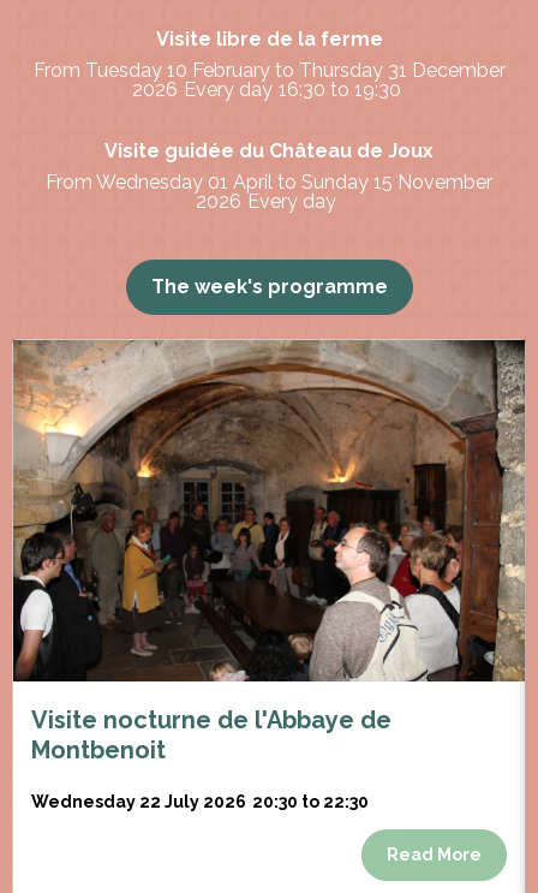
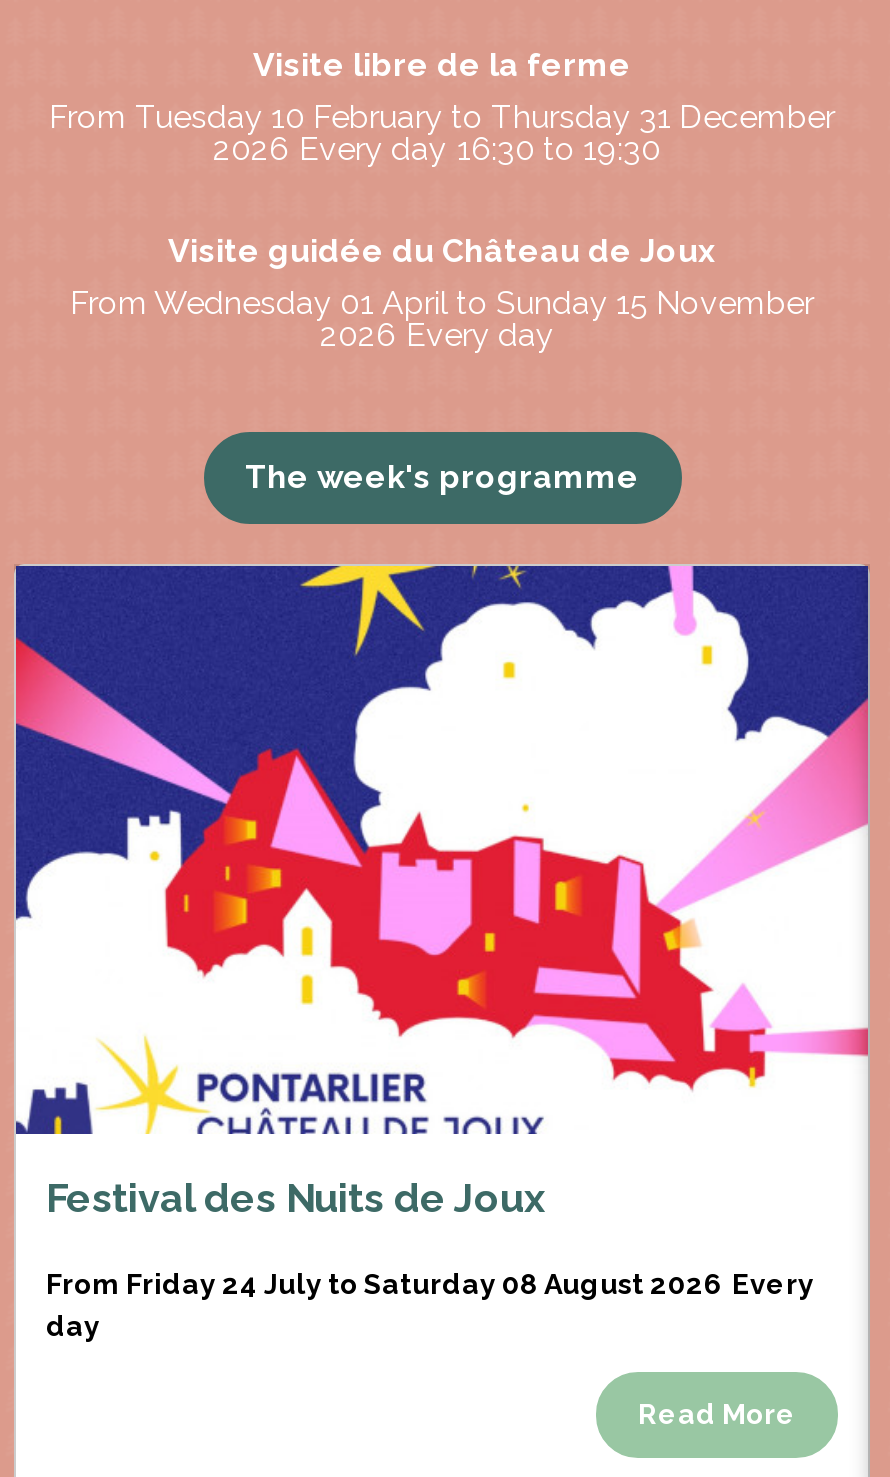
[12,339,526,764] [image] | Visite nocturne de l'Abbaye de | Montbenoit -> [14,564,870,1222] [image] | Festival des Nuits de Joux
[31,792,369,811] Wednesday 22 July 2026 20:30 to 22:30 -> [46,1268,814,1342] From Friday 24 July to Saturday 08 August 2026 Every | day

